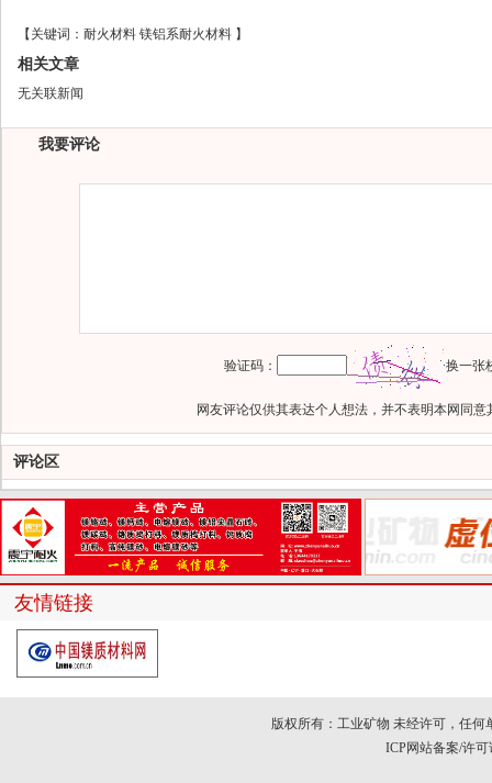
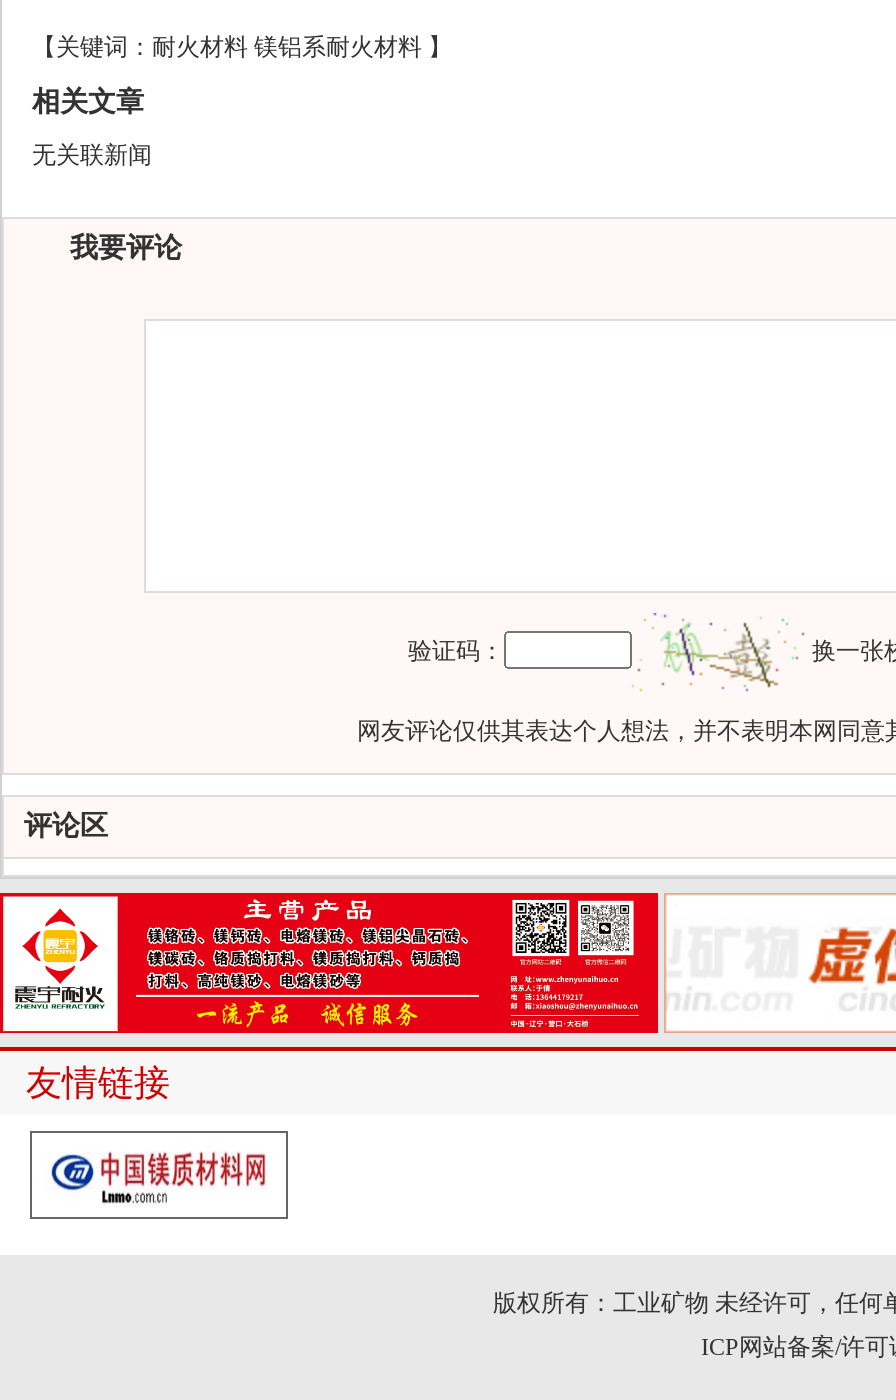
[348,345,444,390] [image] -> [640,623,798,691] [image]

